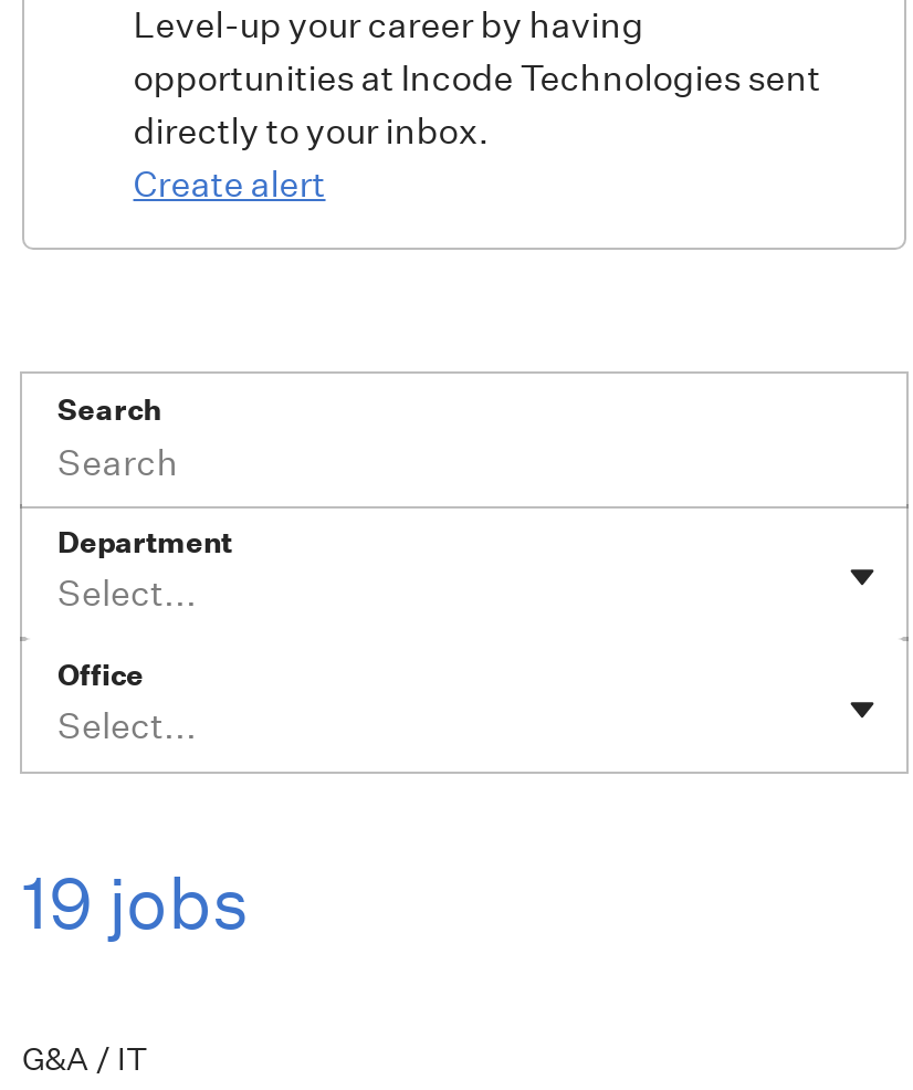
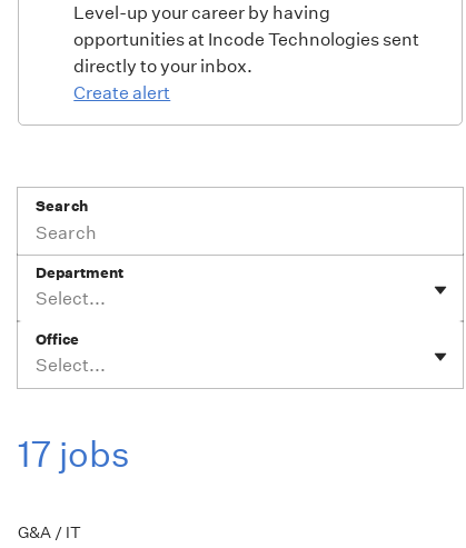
[22,860,250,946] 19 jobs -> [18,432,130,476] 17 jobs

